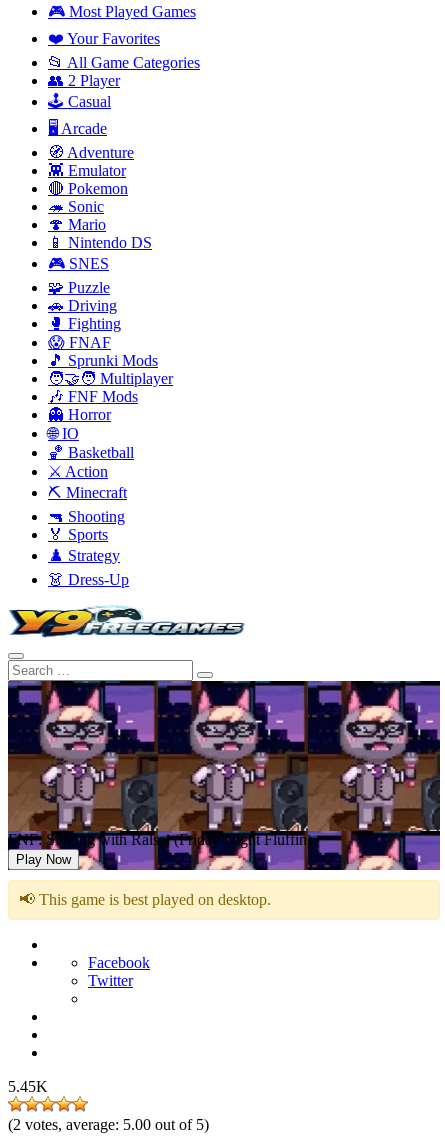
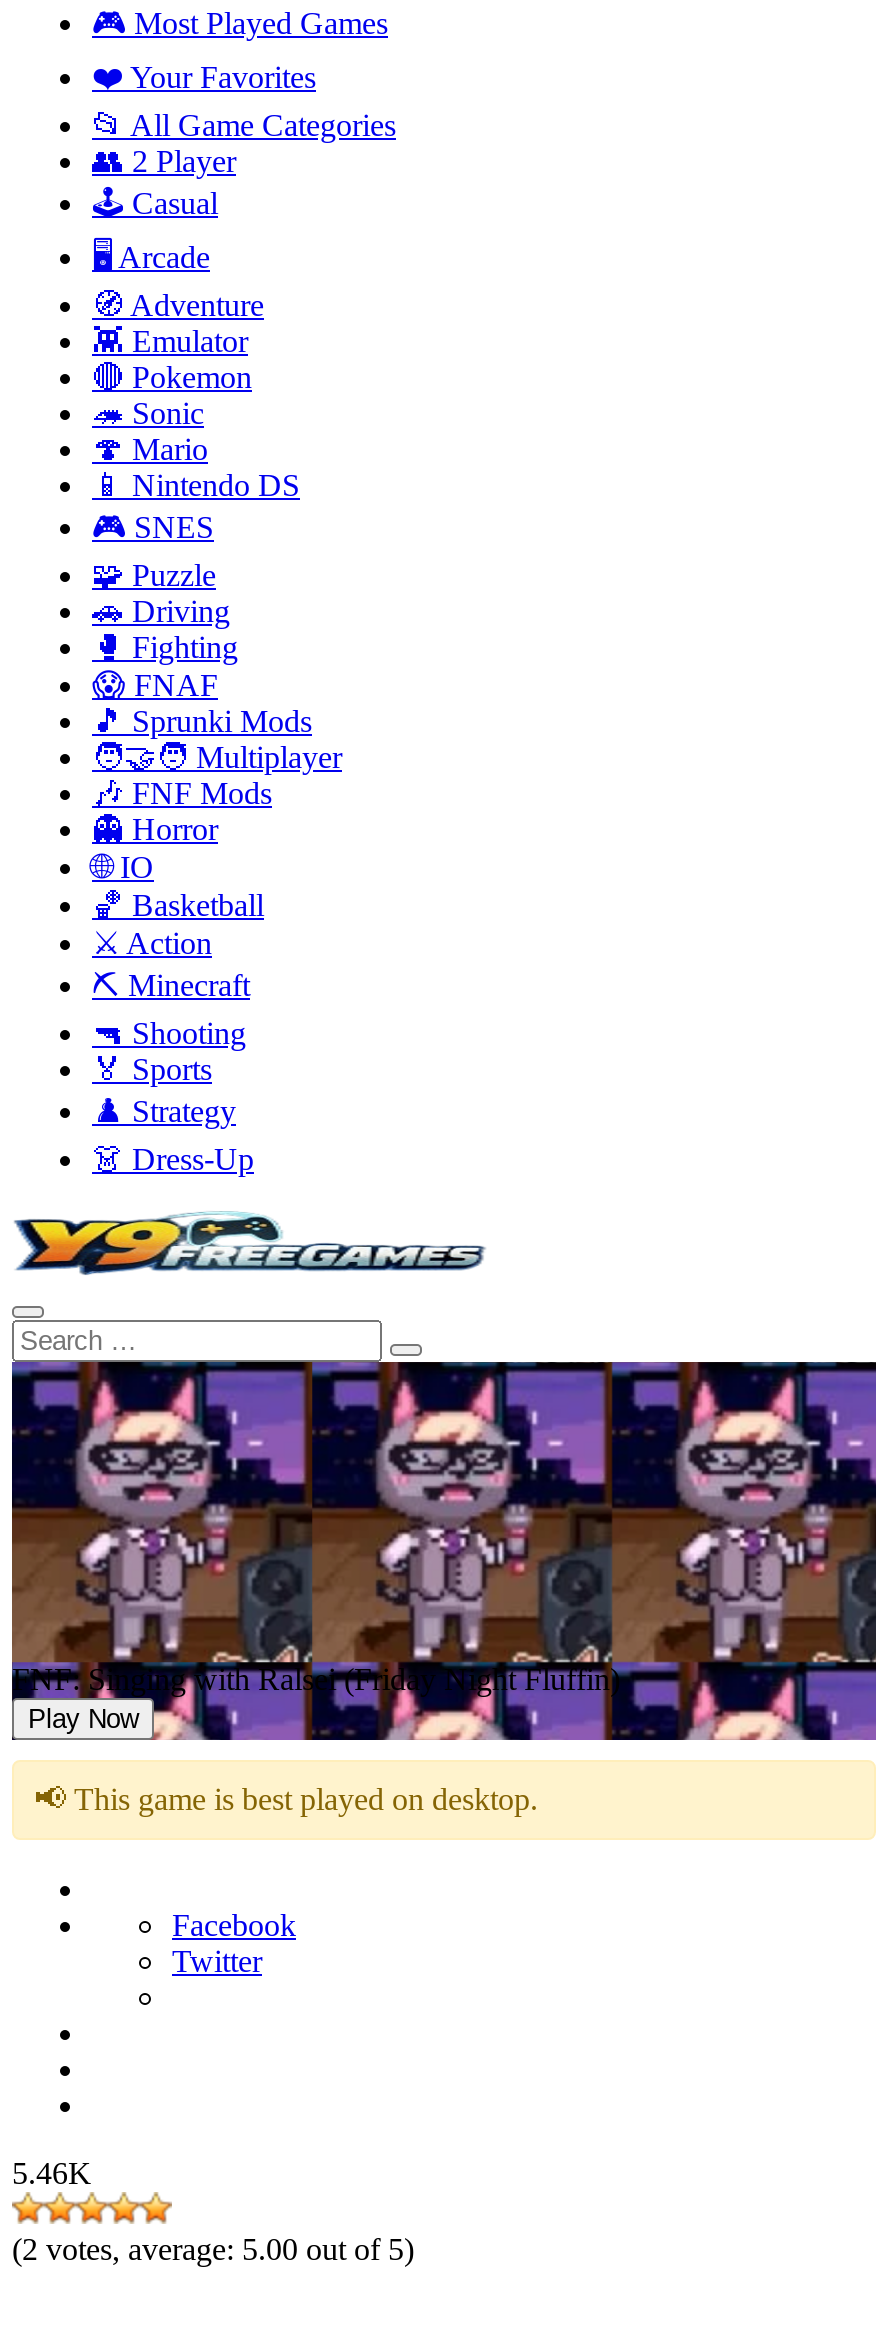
[8,1078,48,1095] 5.45K -> [12,2156,92,2190] 5.46K

